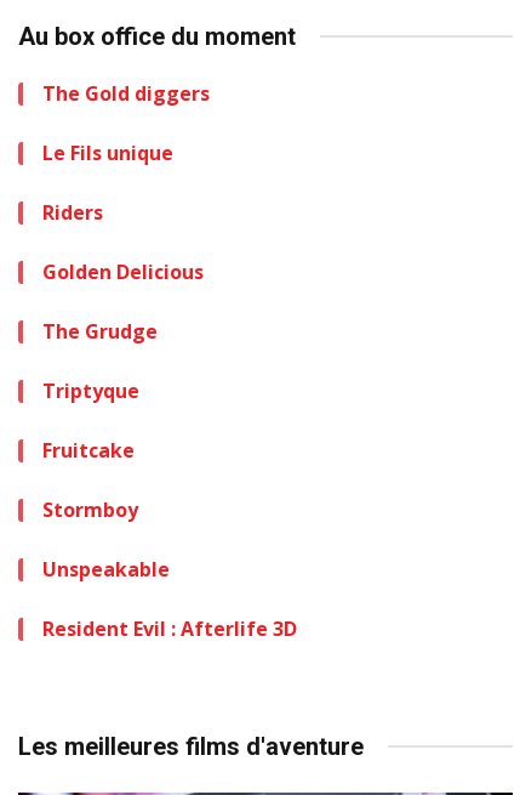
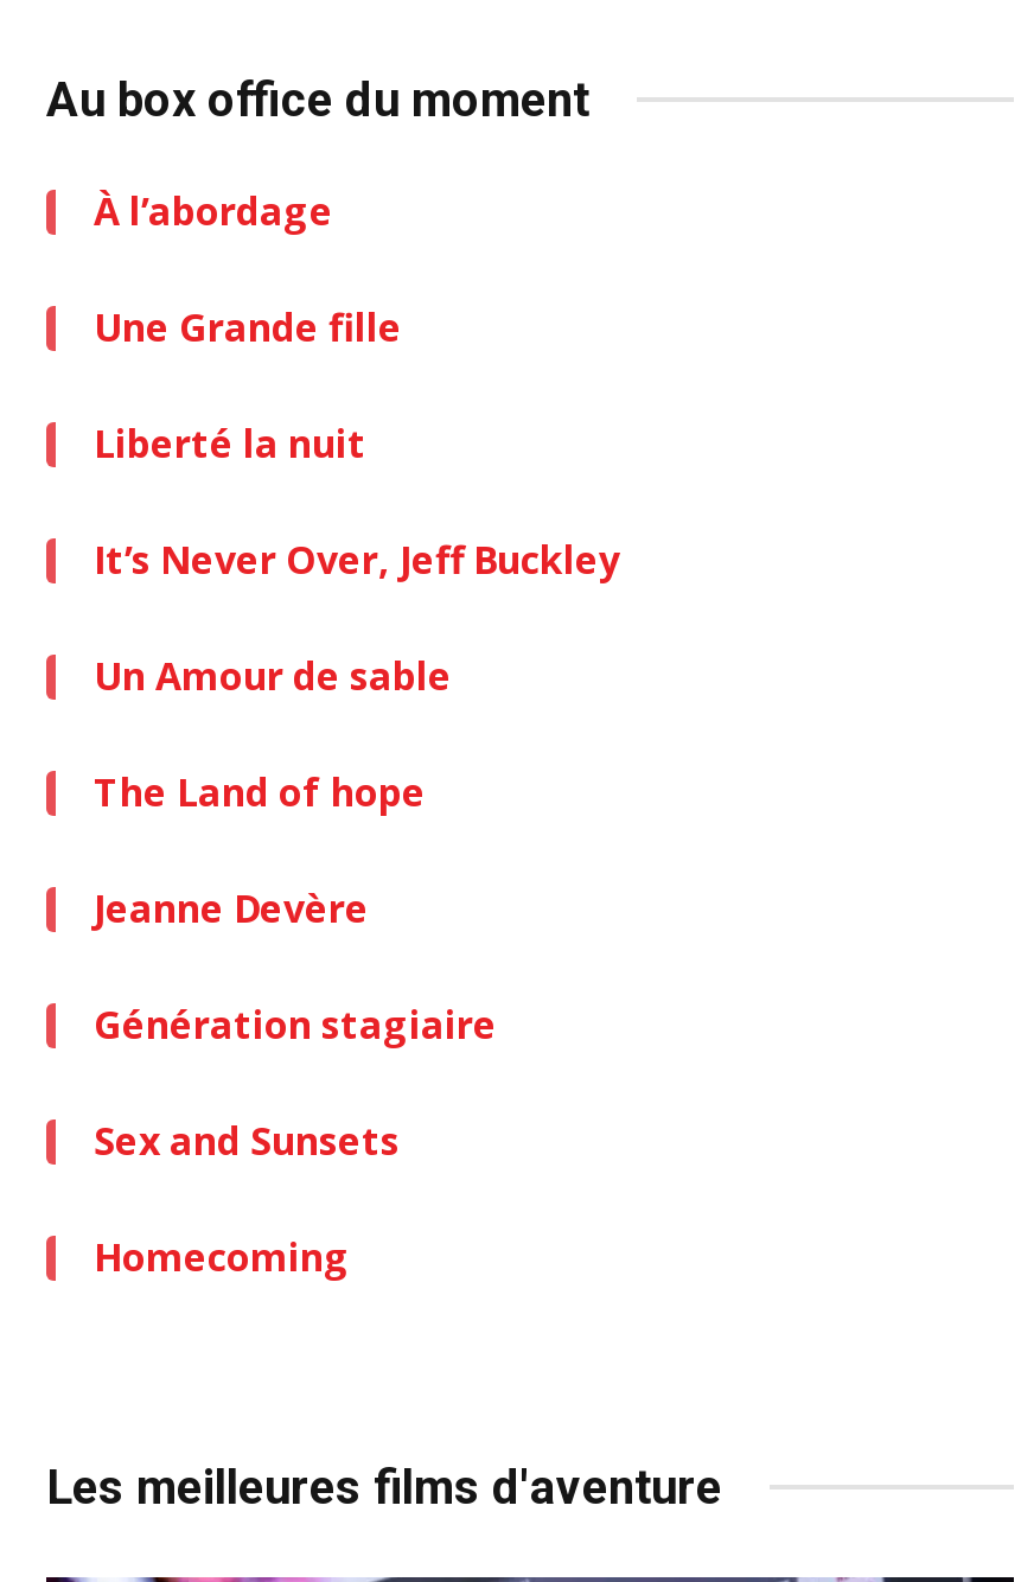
[42,80,210,107] The Gold diggers -> [94,185,333,237] À l’abordage
[42,139,173,166] Le Fils unique -> [94,301,402,353] Une Grande fille
[42,199,103,226] Riders -> [94,417,366,469] Liberté la nuit
[42,258,204,285] Golden Delicious -> [94,533,620,585] It’s Never Over, Jeff Buckley
[42,318,158,344] The Grudge -> [94,649,452,702] Un Amour de sable
[42,377,139,404] Triptyque -> [94,766,426,818] The Land of hope
[42,437,135,463] Fruitcake -> [94,882,369,934] Jeanne Devère
[42,496,138,523] Stormboy -> [94,998,497,1050] Génération stagiaire
[42,556,170,582] Unspeakable -> [94,1114,400,1166] Sex and Sunsets
[42,615,297,642] Resident Evil : Afterlife 3D -> [94,1230,350,1283] Homecoming

